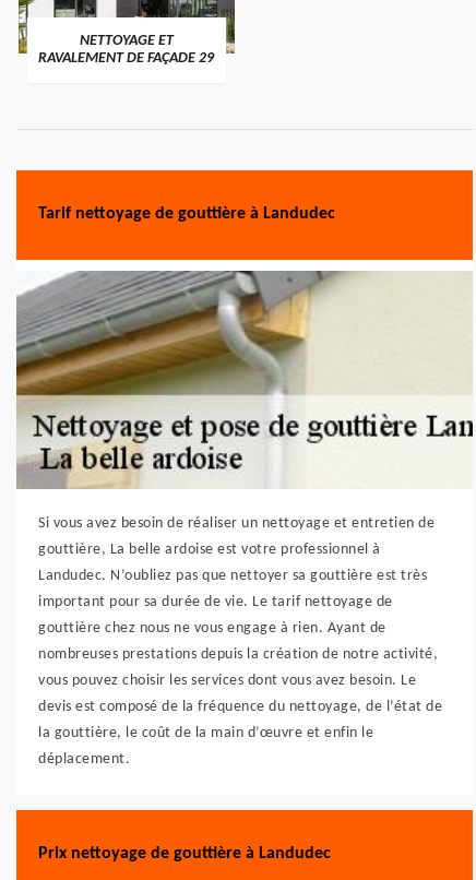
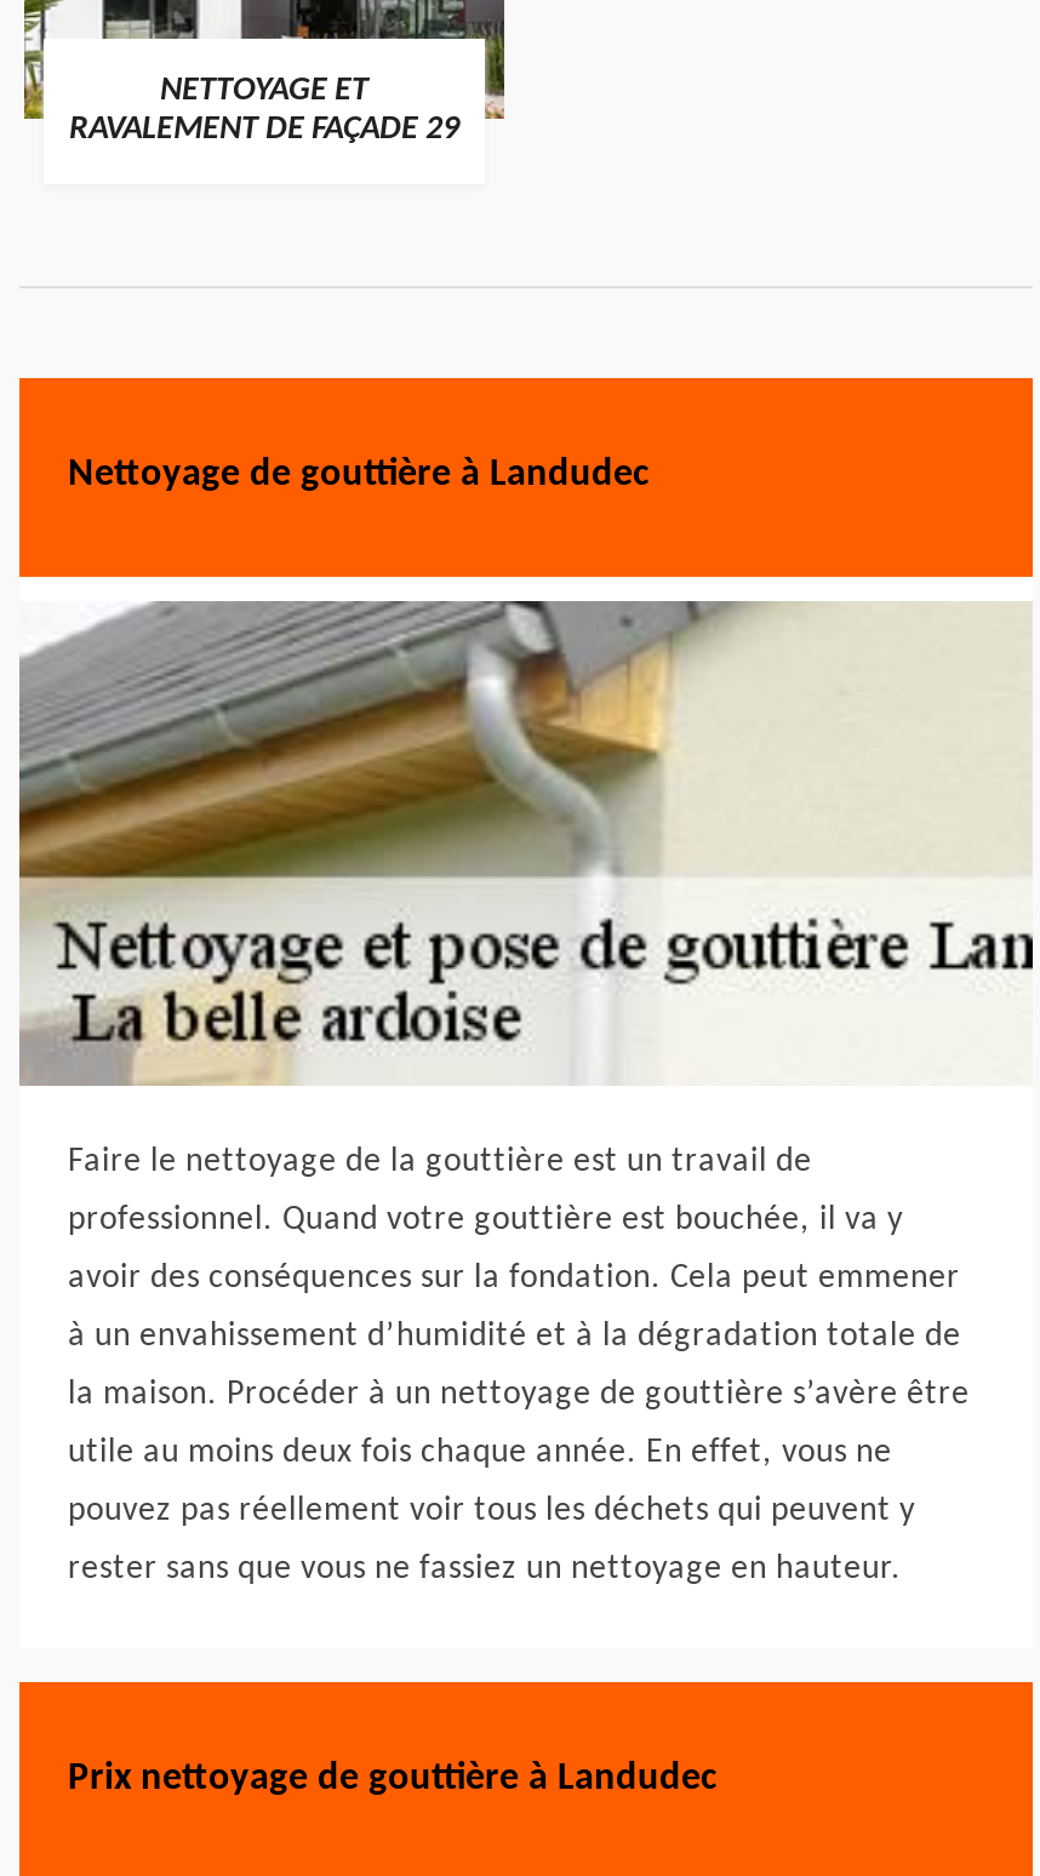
[38,205,335,223] Tarif nettoyage de gouttière à Landudec -> [68,456,650,495] Nettoyage de gouttière à Landudec
[38,515,442,767] Si vous avez besoin de réaliser un nettoyage et entretien de | gouttière, La belle ardoise est votre professionnel à | Landudec. N’oubliez pas que nettoyer sa gouttière est très | important pour sa durée de vie. Le tarif nettoyage de | gouttière chez nous ne vous engage à rien. Ayant de | nombreuses prestations depuis la création de notre activité, | vous pouvez choisir les services dont vous avez besoin. Le | devis est composé de la fréquence du nettoyage, de l’état de | la gouttière, le coût de la main d’œuvre et enfin le | déplacement. -> [68,1143,970,1587] Faire le nettoyage de la gouttière est un travail de | professionnel. Quand votre gouttière est bouchée, il va y | avoir des conséquences sur la fondation. Cela peut emmener | à un envahissement d’humidité et à la dégradation totale de | la maison. Procéder à un nettoyage de gouttière s’avère être | utile au moins deux fois chaque année. En effet, vous ne | pouvez pas réellement voir tous les déchets qui peuvent y | rester sans que vous ne fassiez un nettoyage en hauteur.

